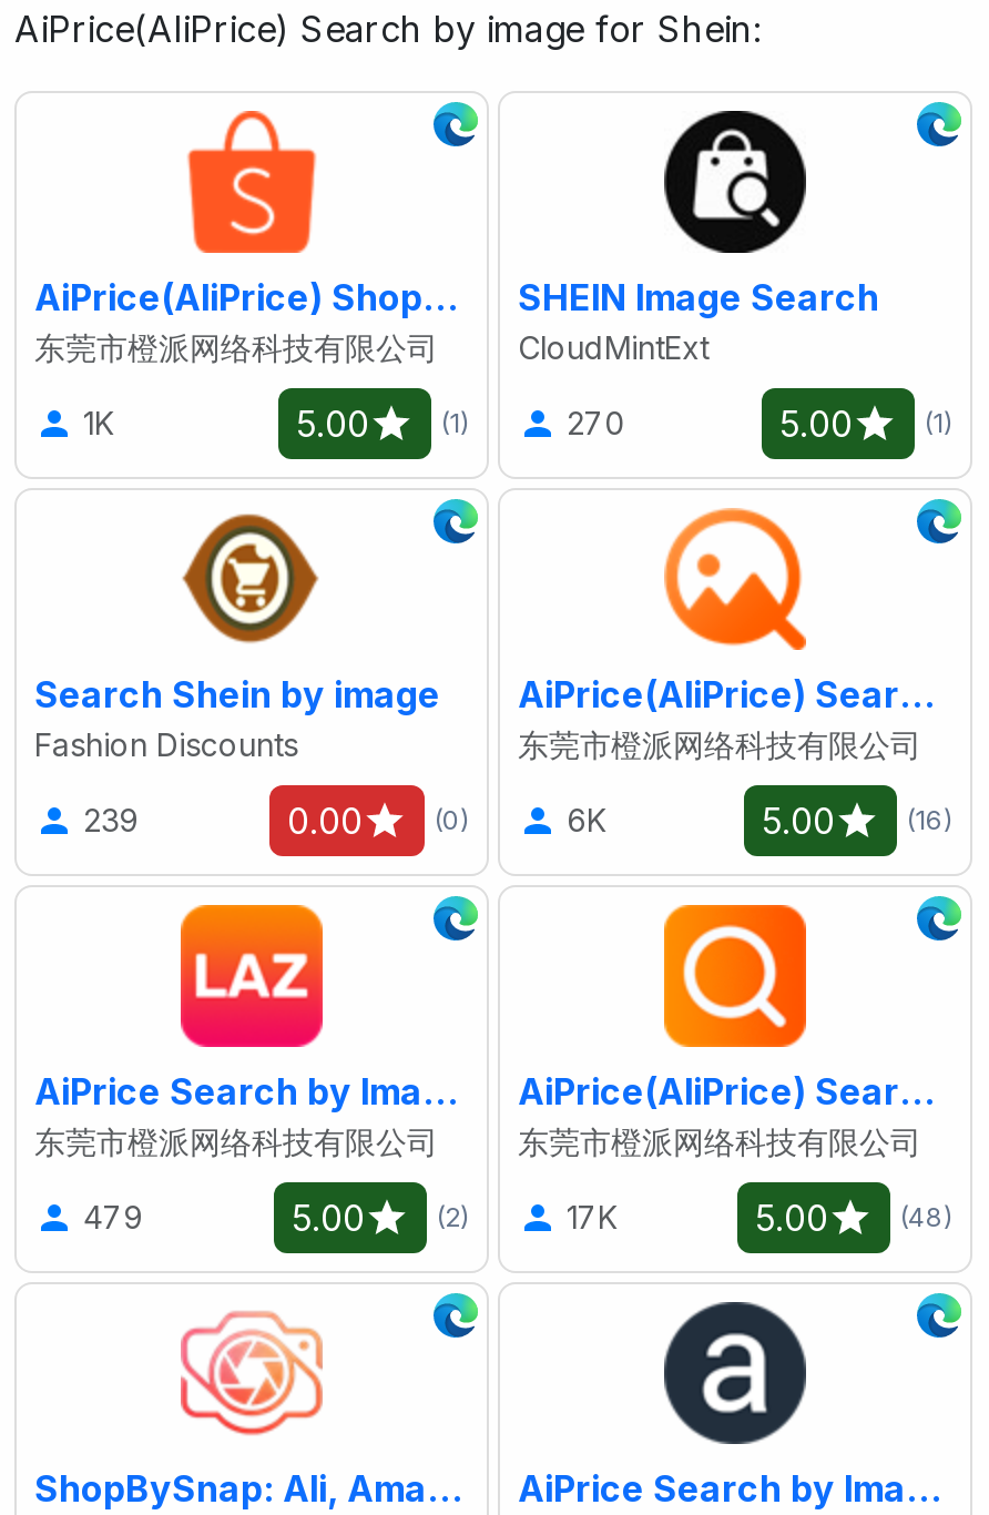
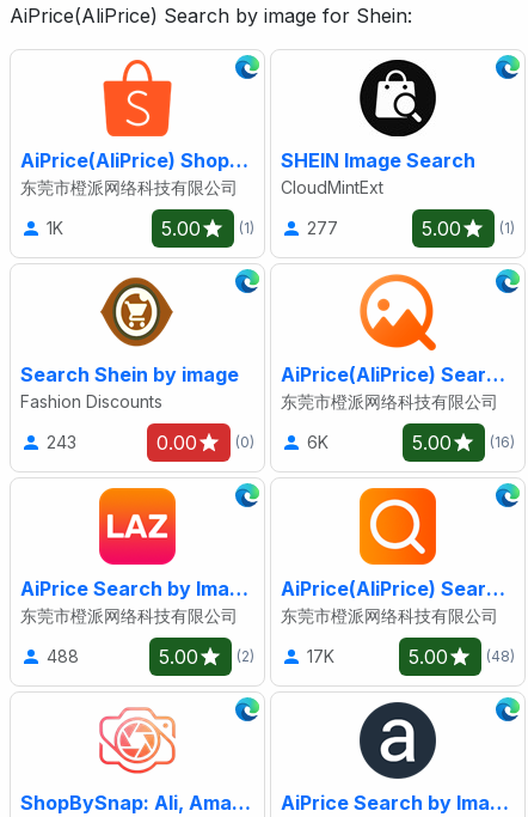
[567,404,624,442] 270 -> [307,218,338,238] 277
[83,801,139,839] 239 -> [47,432,76,452] 243
[83,1198,143,1236] 479 -> [47,646,79,667] 488

